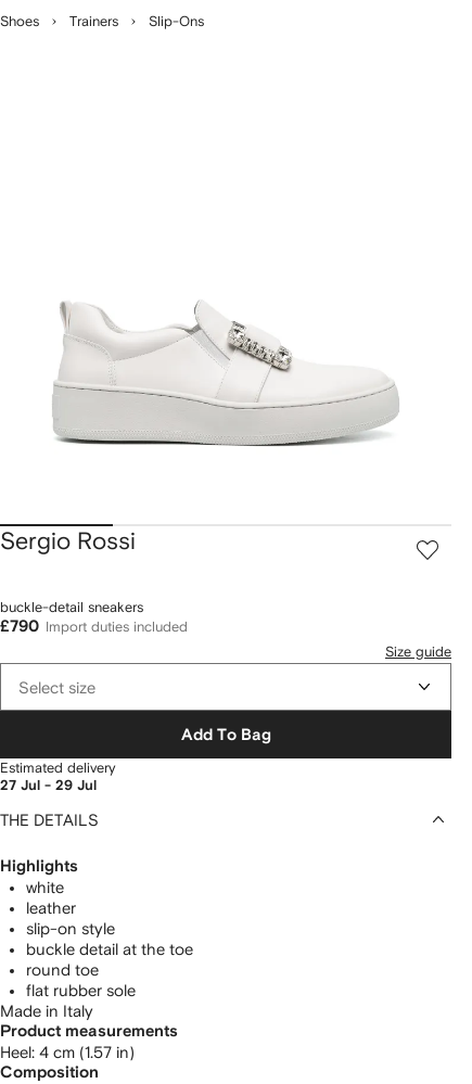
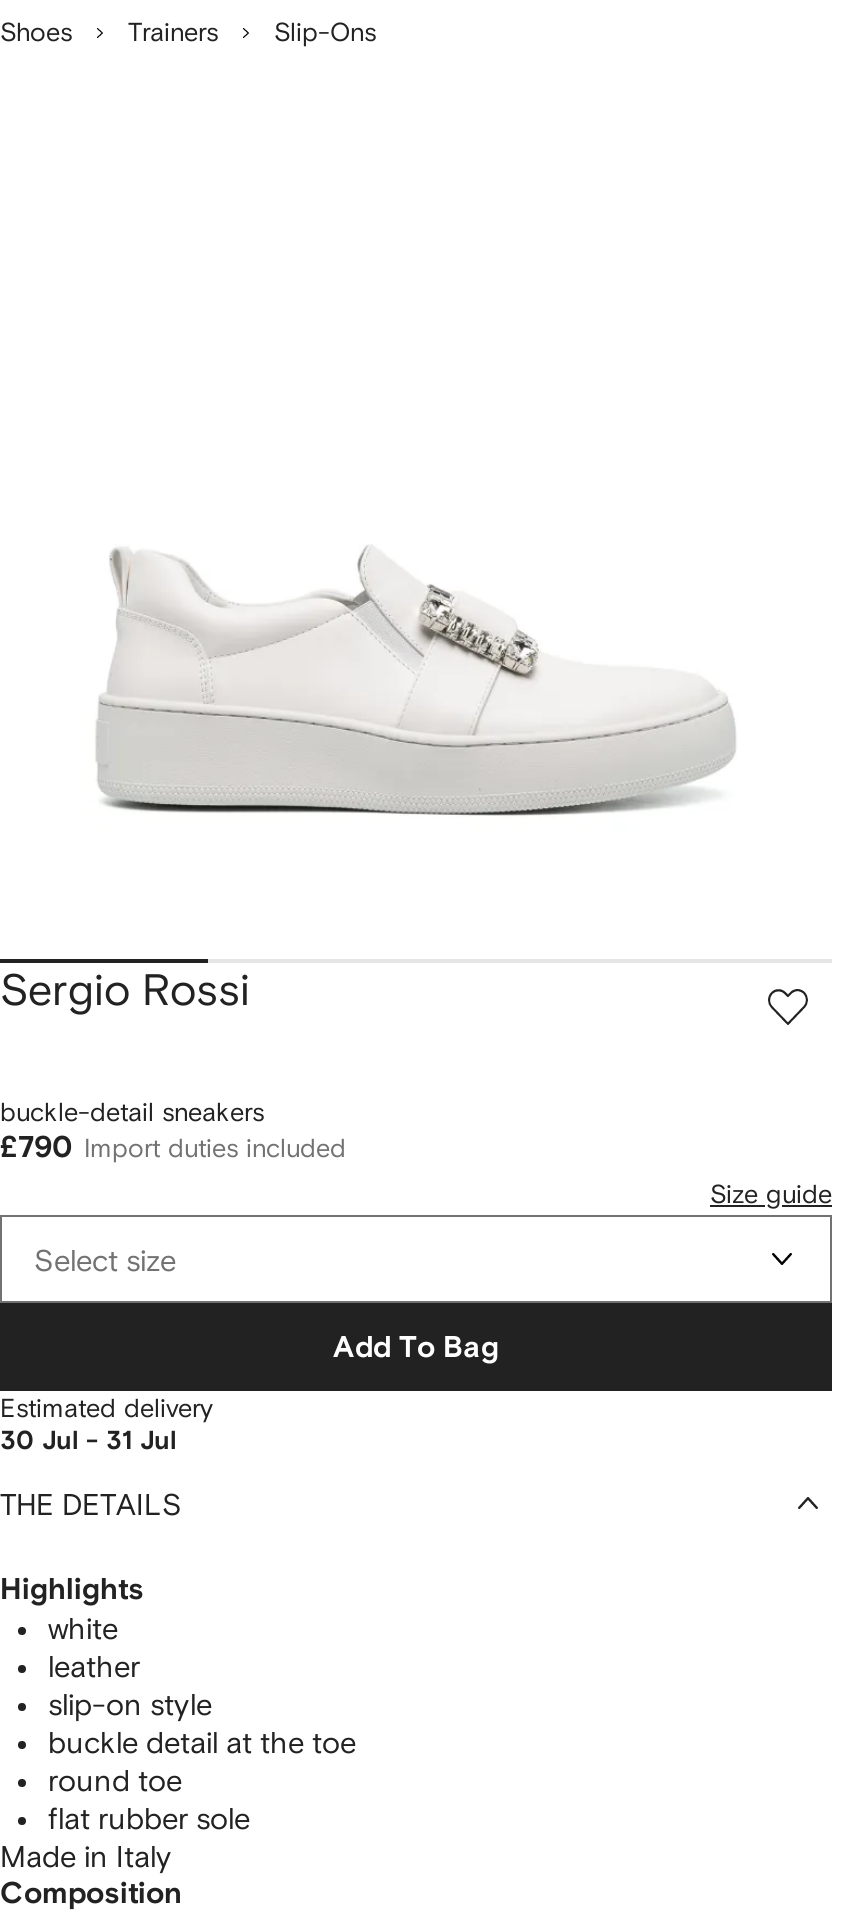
[0,779,97,793] 27 Jul - 29 Jul -> [0,1429,176,1455] 30 Jul - 31 Jul
[0,1023,178,1060] Product measurements | heel: 4 cm (1.57 in) -> none

